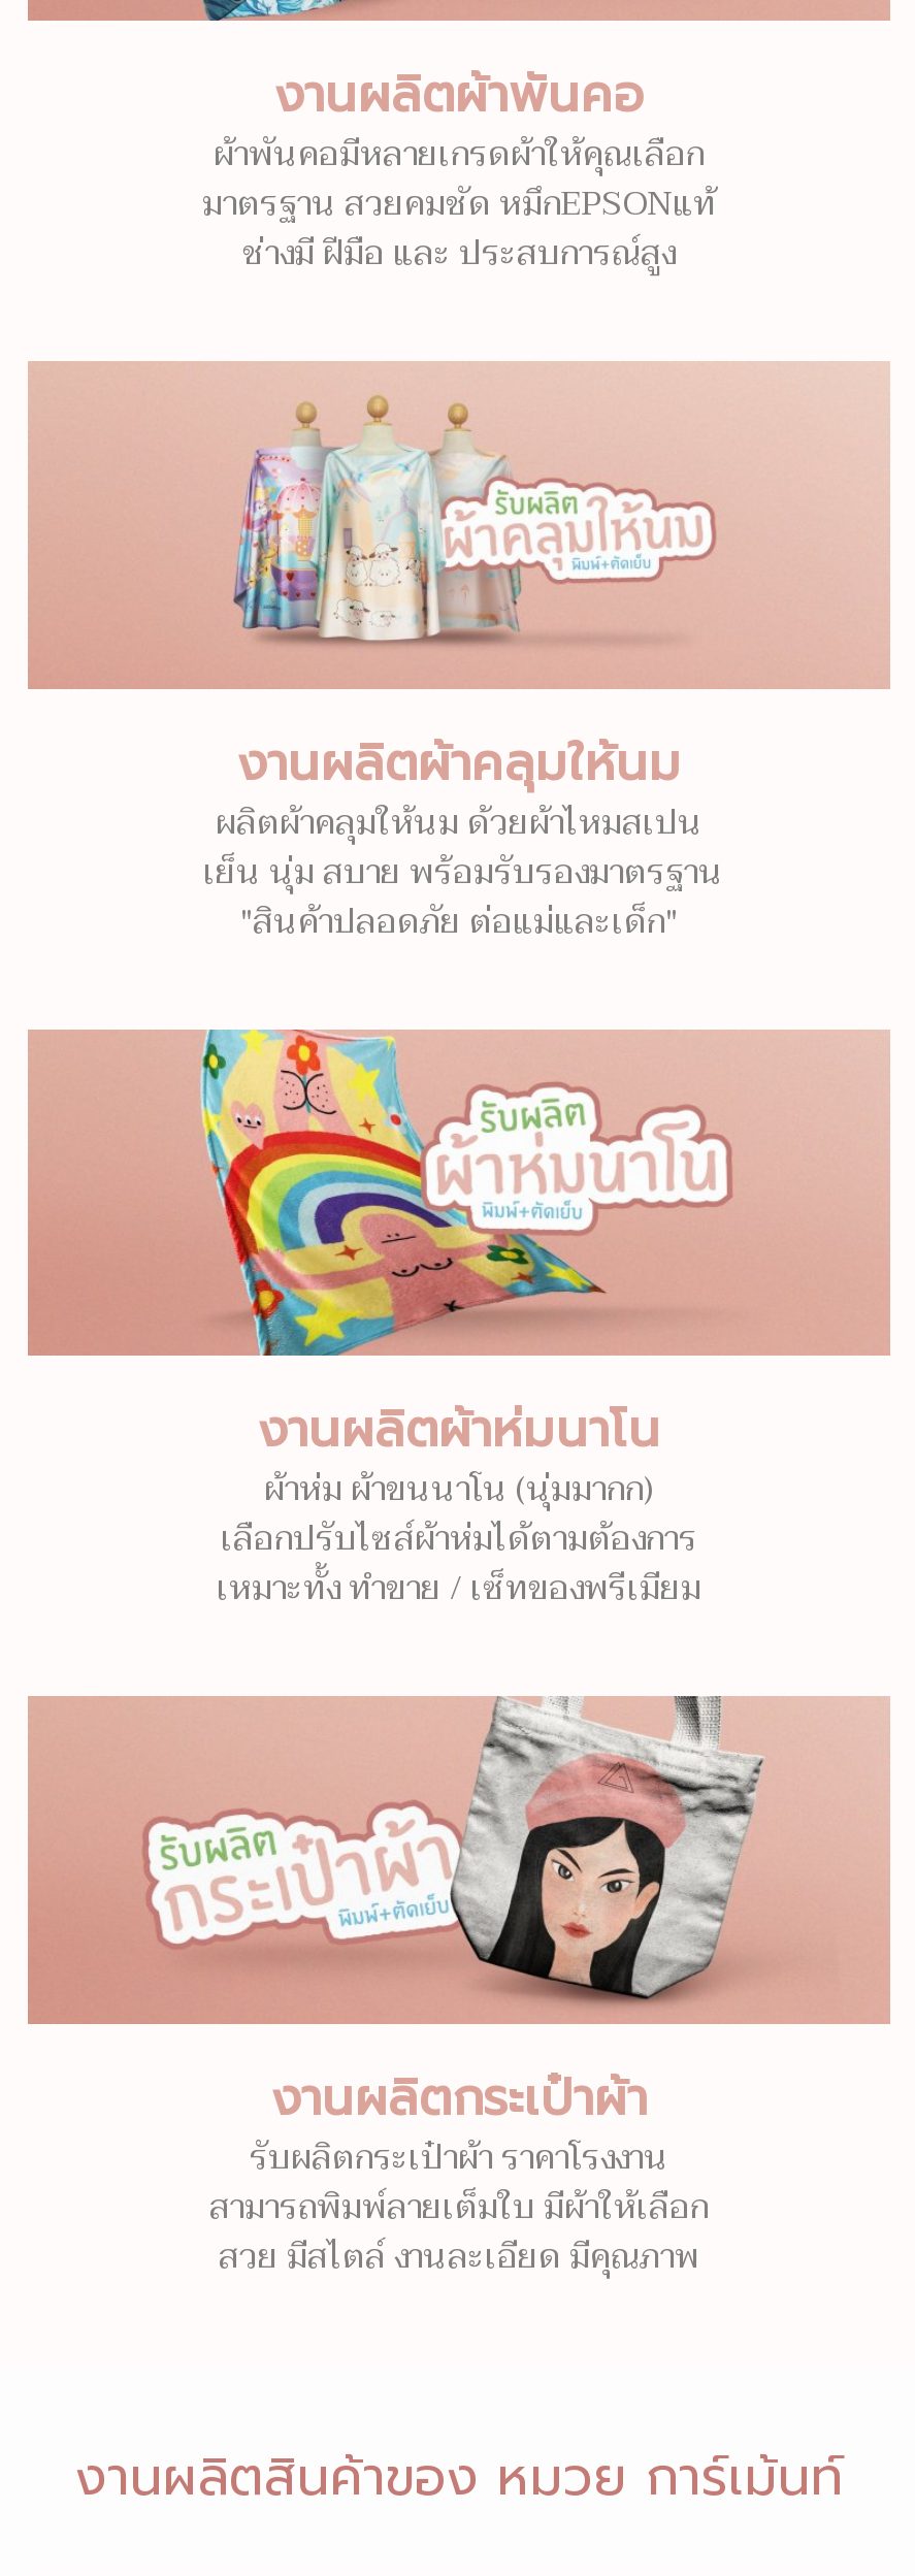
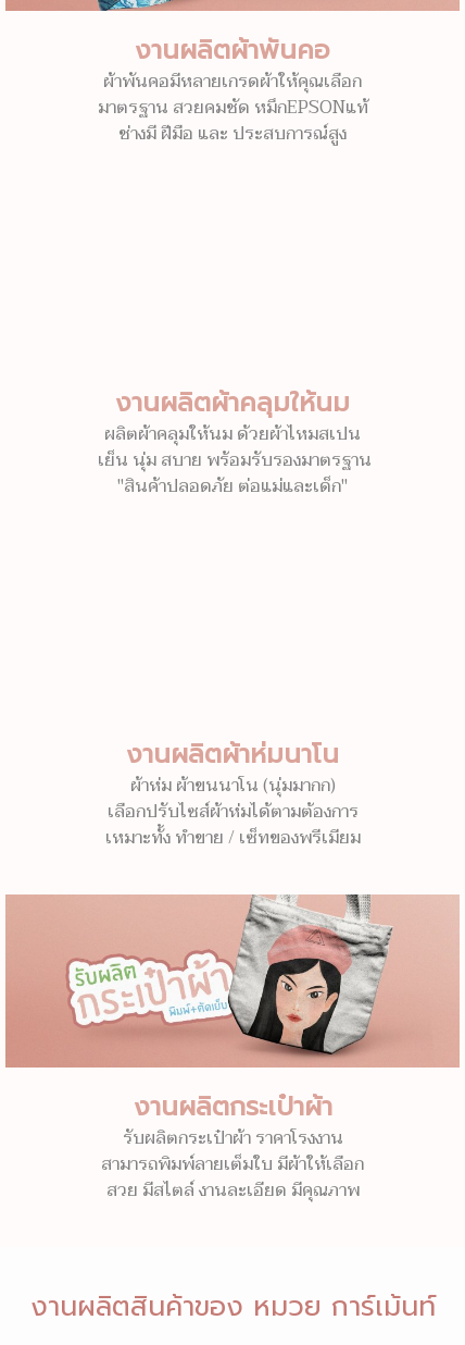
[26,361,890,691] [image] -> none
[26,1028,892,1358] [image] -> none

